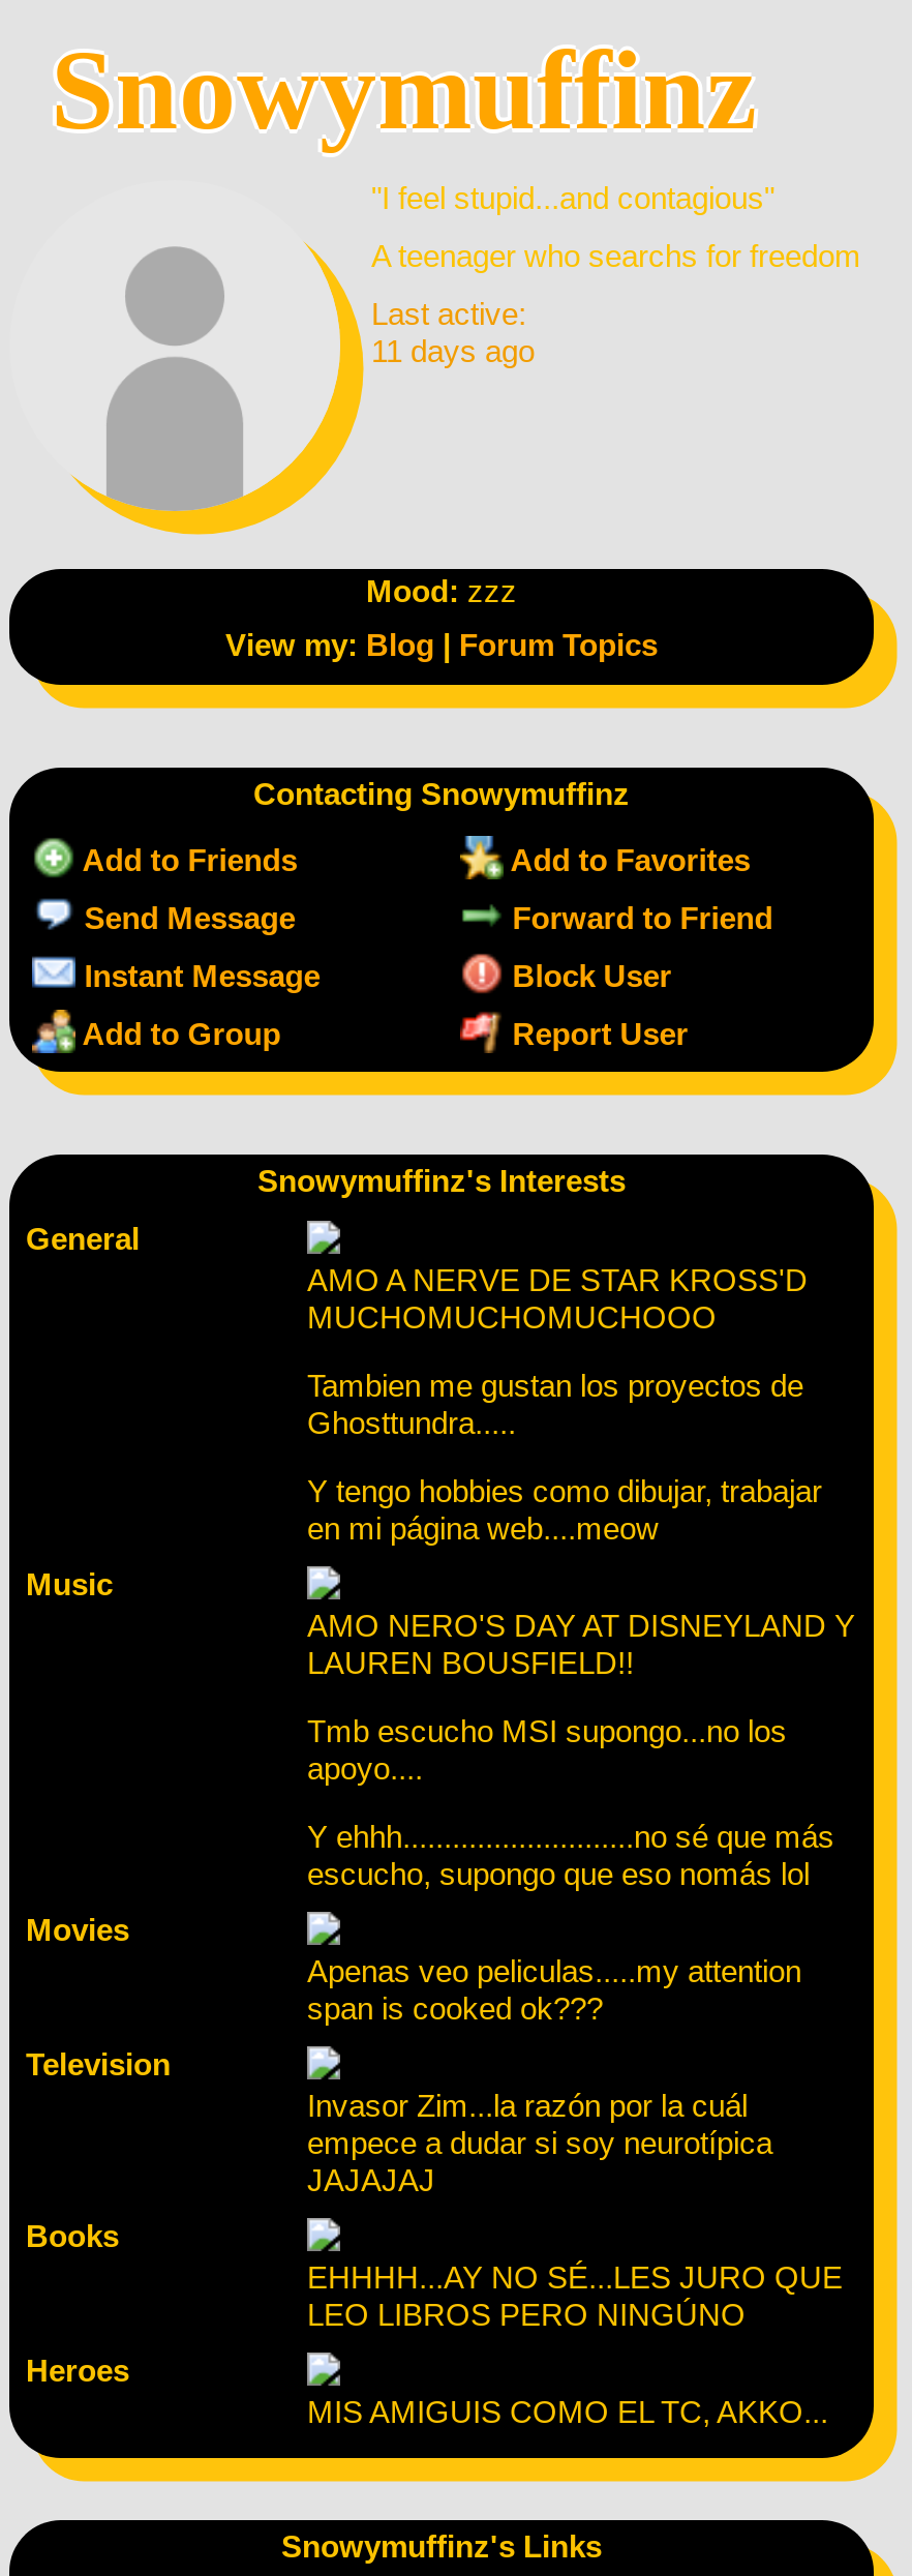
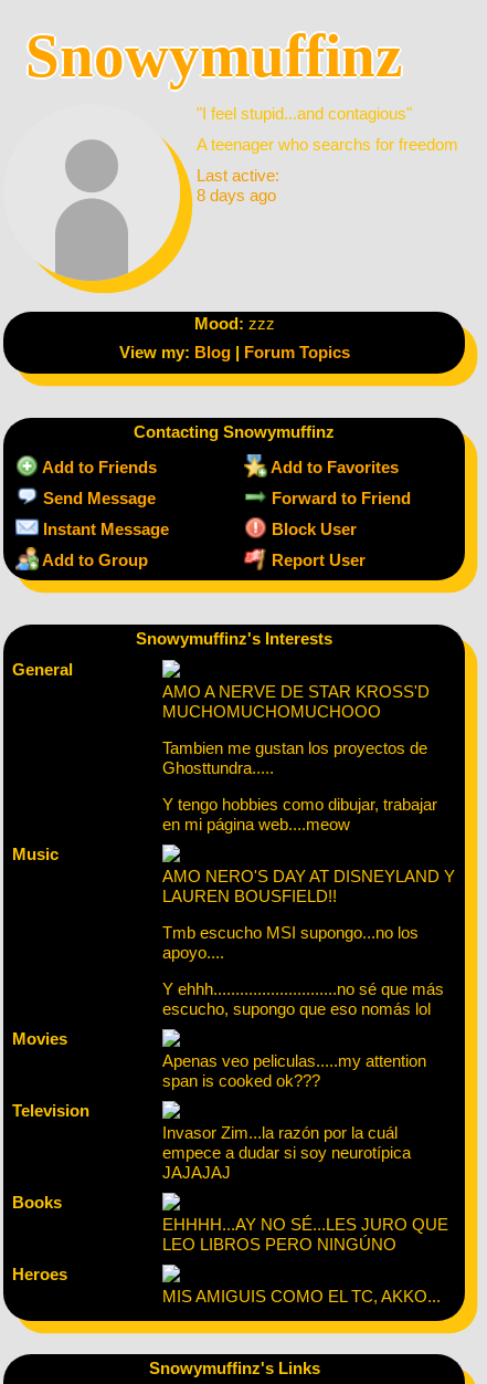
[371,333,535,368] 11 days ago -> [197,186,276,205] 8 days ago

